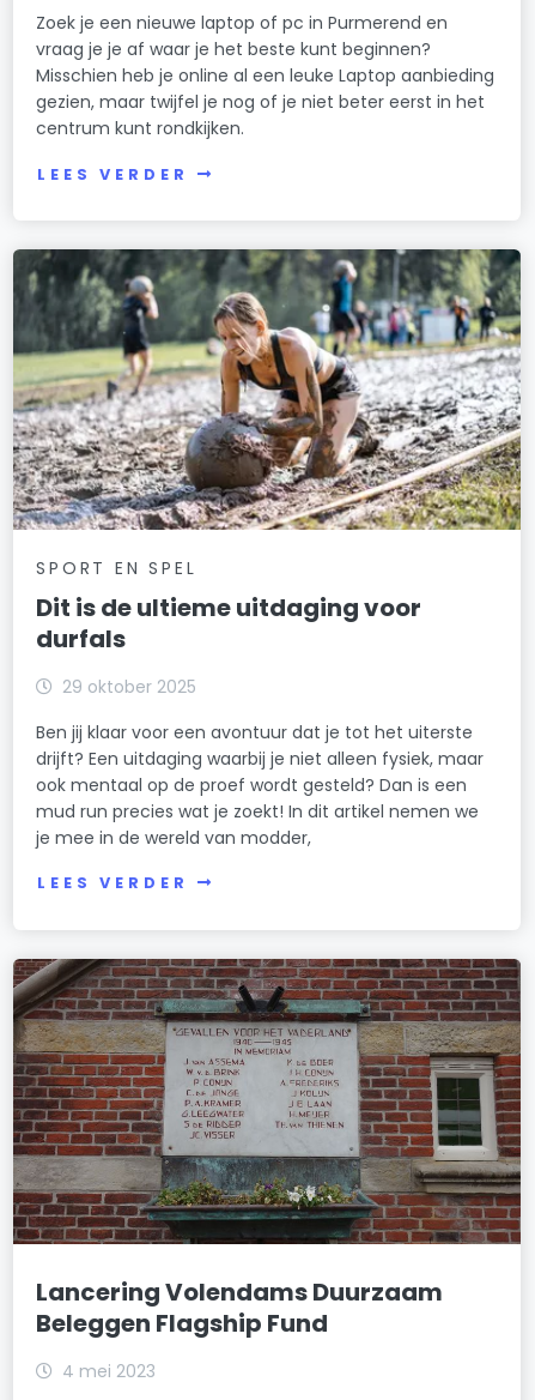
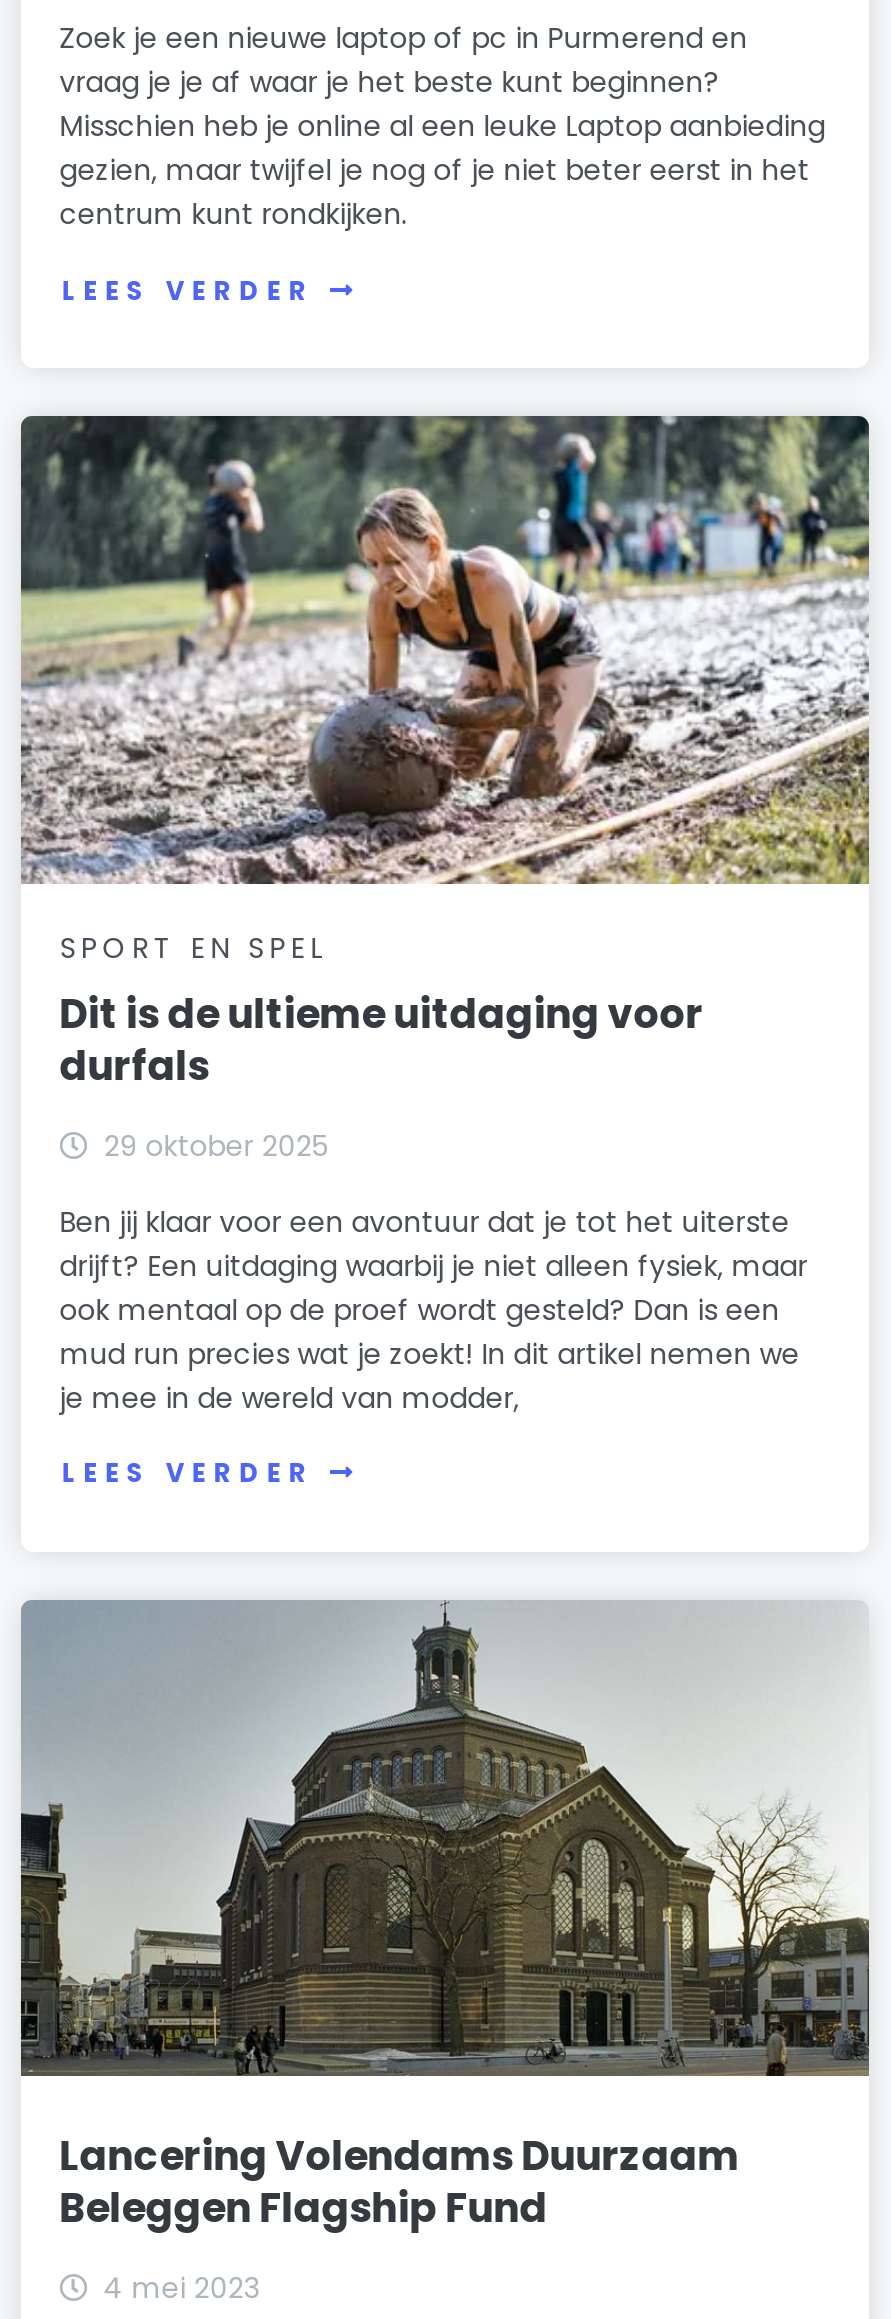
[12,958,522,1244] [image] -> [21,1600,869,2076] [image]

